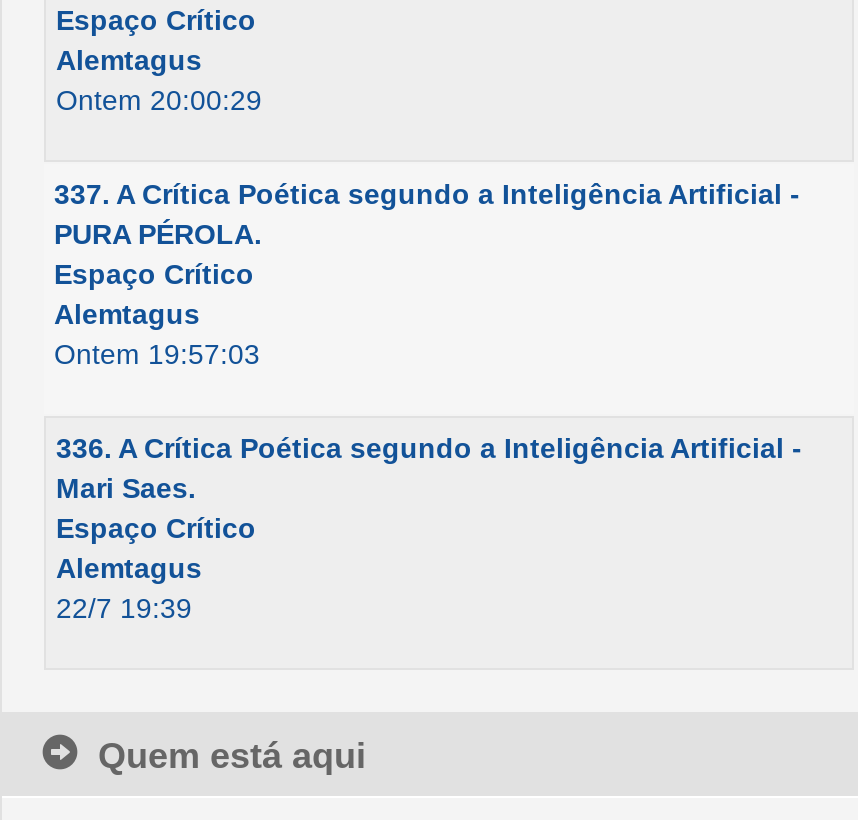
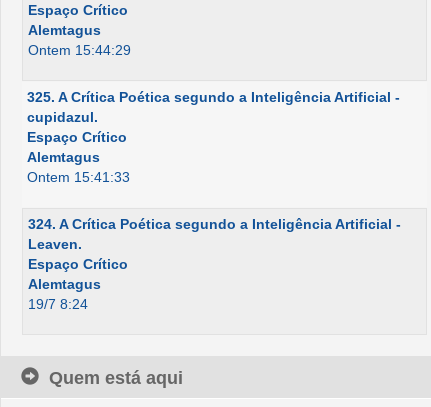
[56,84,262,116] Ontem 20:00:29 -> [28,42,131,58] Ontem 15:44:29
[54,178,800,250] 337. A Crítica Poética segundo a Inteligência Artificial - | PURA PÉROLA. -> [27,89,400,125] 325. A Crítica Poética segundo a Inteligência Artificial - | cupidazul.
[54,338,260,370] Ontem 19:57:03 -> [27,169,130,185] Ontem 15:41:33
[56,432,802,504] 336. A Crítica Poética segundo a Inteligência Artificial - | Mari Saes. -> [28,216,401,252] 324. A Crítica Poética segundo a Inteligência Artificial - | Leaven.
[56,592,192,624] 22/7 19:39 -> [28,296,88,312] 19/7 8:24

